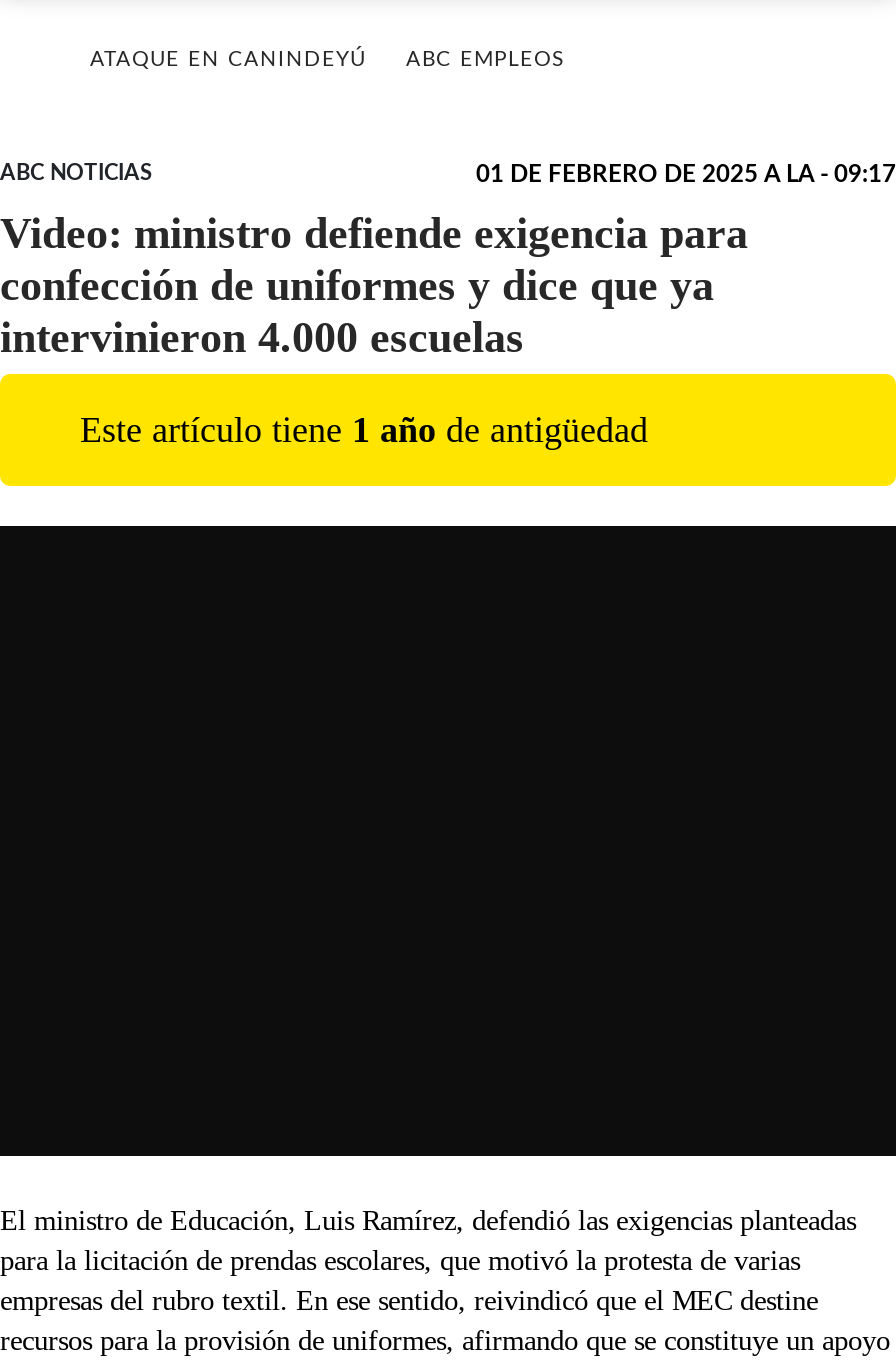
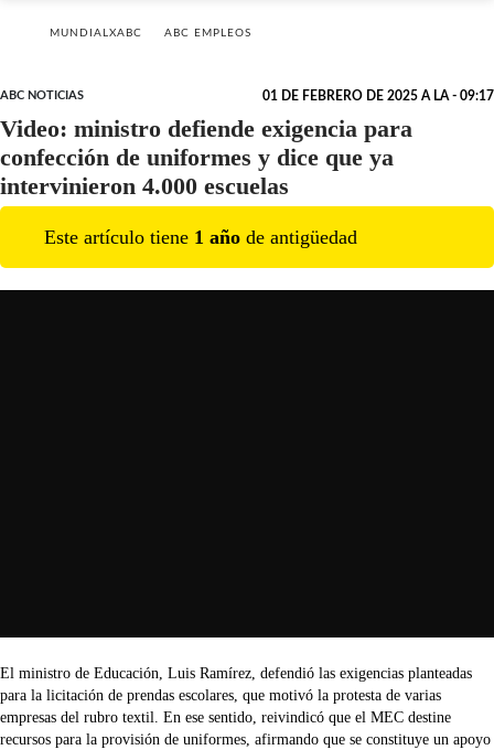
[90,50,366,70] ATAQUE EN CANINDEYÚ -> [50,28,142,39] MUNDIALXABC

